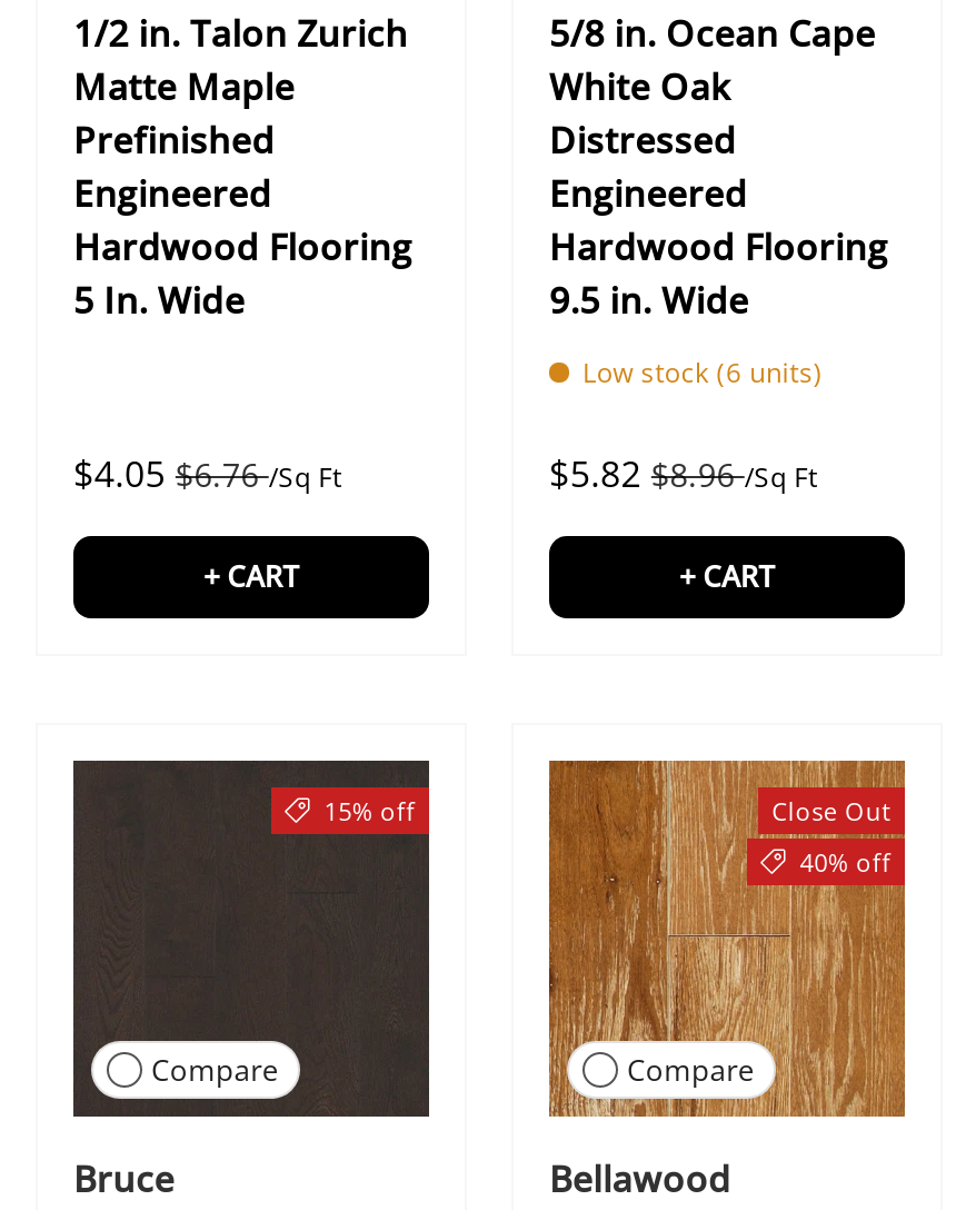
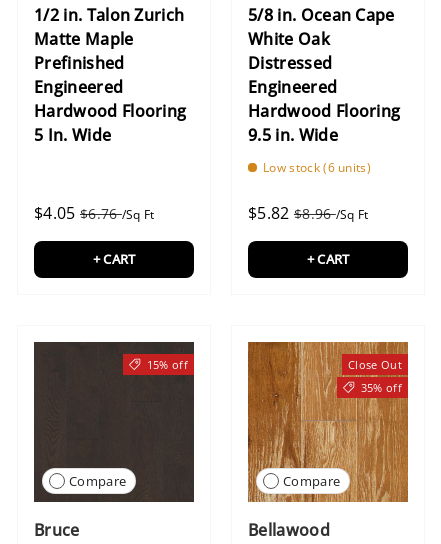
[800,844,892,878] 40% off -> [361,380,402,395] 35% off

